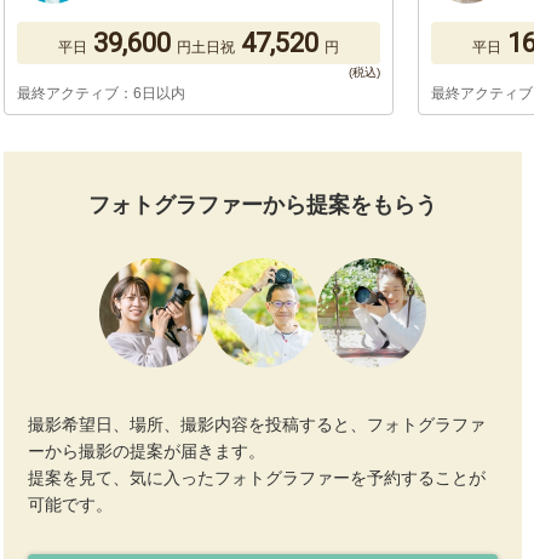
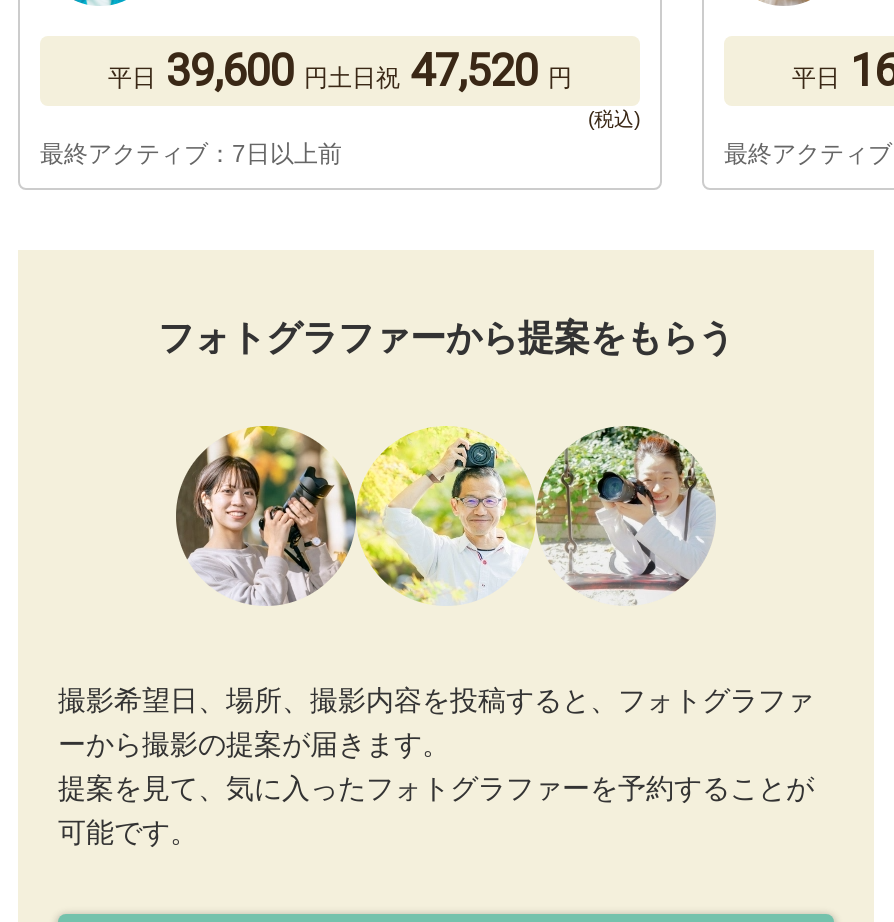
[17,85,185,102] 最終アクティブ：6日以内 -> [40,141,342,169] 最終アクティブ：7日以上前

